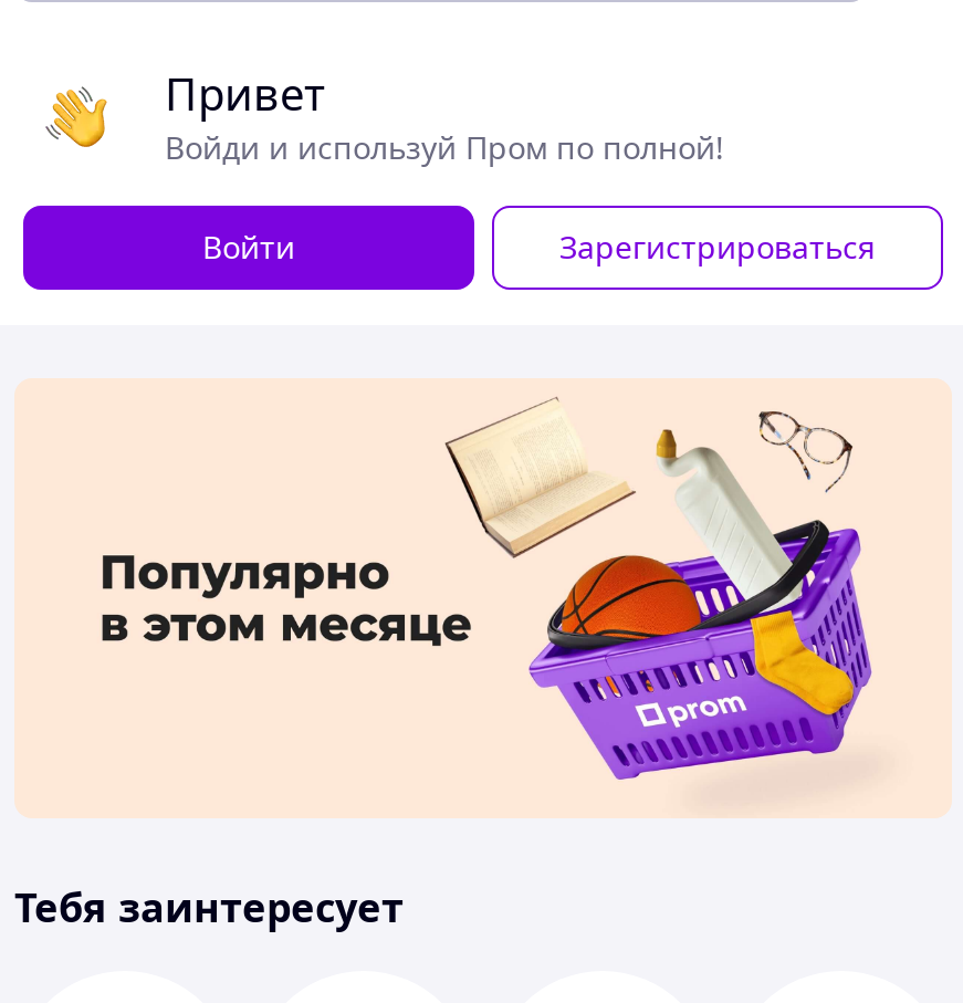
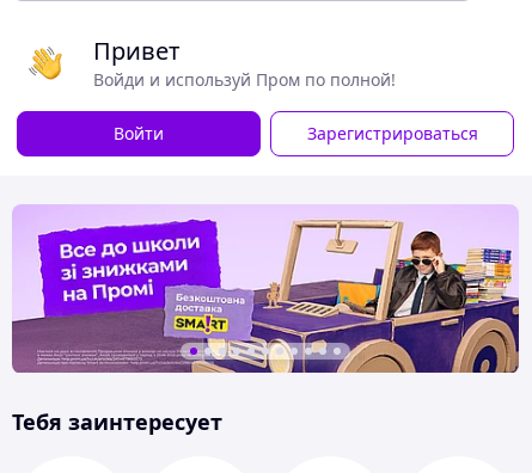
[17,380,950,818] [image] -> [11,204,520,374] [image]

